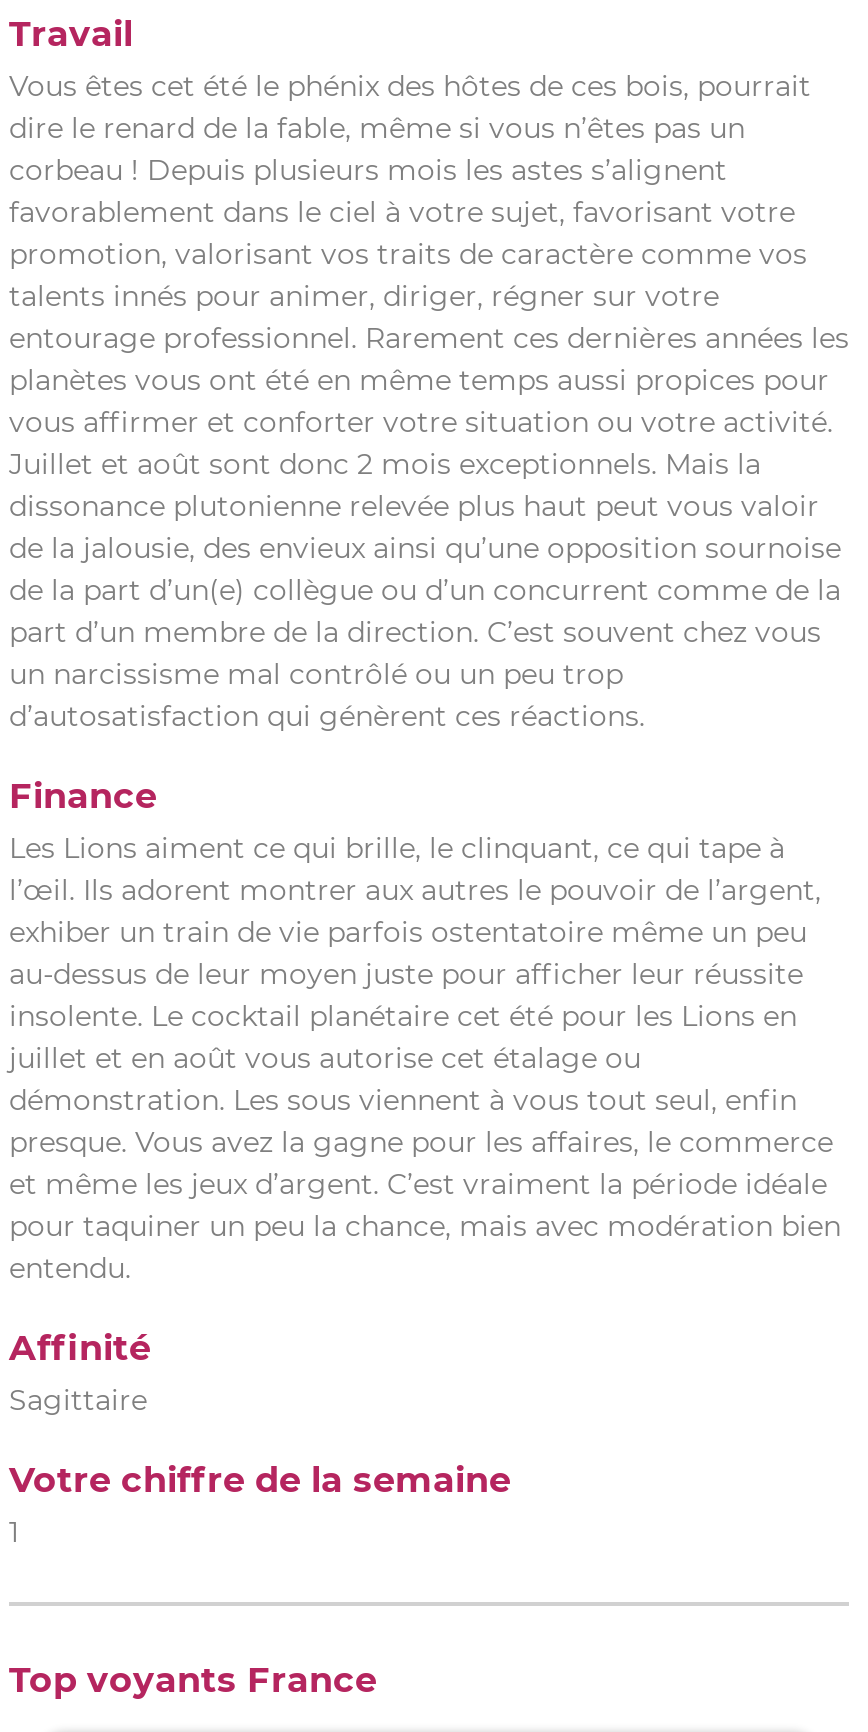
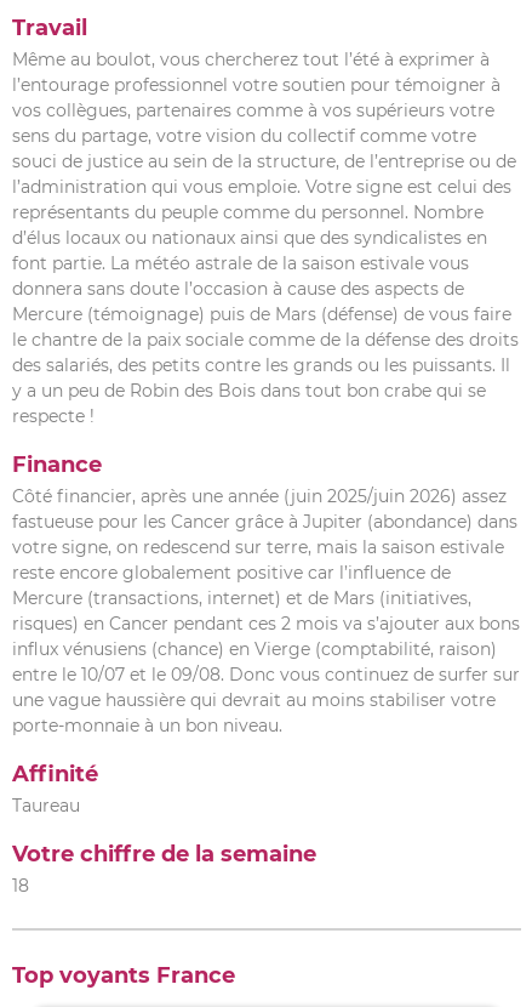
[9,68,849,734] Vous êtes cet été le phénix des hôtes de ces bois, pourrait | dire le renard de la fable, même si vous n’êtes pas un | corbeau ! Depuis plusieurs mois les astes s’alignent | favorablement dans le ciel à votre sujet, favorisant votre | promotion, valorisant vos traits de caractère comme vos | talents innés pour animer, diriger, régner sur votre | entourage professionnel. Rarement ces dernières années les | planètes vous ont été en même temps aussi propices pour | vous affirmer et conforter votre situation ou votre activité. | Juillet et août sont donc 2 mois exceptionnels. Mais la | dissonance plutonienne relevée plus haut peut vous valoir | de la jalousie, des envieux ainsi qu’une opposition sournoise | de la part d’un(e) collègue ou d’un concurrent comme de la | part d’un membre de la direction. C’est souvent chez vous | un narcissisme mal contrôlé ou un peu trop | d’autosatisfaction qui génèrent ces réactions. -> [12,48,519,427] Même au boulot, vous chercherez tout l’été à exprimer à | l’entourage professionnel votre soutien pour témoigner à | vos collègues, partenaires comme à vos supérieurs votre | sens du partage, votre vision du collectif comme votre | souci de justice au sein de la structure, de l’entreprise ou de | l’administration qui vous emploie. Votre signe est celui des | représentants du peuple comme du personnel. Nombre | d’élus locaux ou nationaux ainsi que des syndicalistes en | font partie. La météo astrale de la saison estivale vous | donnera sans doute l’occasion à cause des aspects de | Mercure (témoignage) puis de Mars (défense) de vous faire | le chantre de la paix sociale comme de la défense des droits | des salariés, des petits contre les grands ou les puissants. Il | y a un peu de Robin des Bois dans tout bon crabe qui se | respecte !
[9,830,841,1286] Les Lions aiment ce qui brille, le clinquant, ce qui tape à | l’œil. Ils adorent montrer aux autres le pouvoir de l’argent, | exhiber un train de vie parfois ostentatoire même un peu | au-dessus de leur moyen juste pour afficher leur réussite | insolente. Le cocktail planétaire cet été pour les Lions en | juillet et en août vous autorise cet étalage ou | démonstration. Les sous viennent à vous tout seul, enfin | presque. Vous avez la gagne pour les affaires, le commerce | et même les jeux d’argent. C’est vraiment la période idéale | pour taquiner un peu la chance, mais avec modération bien | entendu. -> [12,485,520,736] Côté financier, après une année (juin 2025/juin 2026) assez | fastueuse pour les Cancer grâce à Jupiter (abondance) dans | votre signe, on redescend sur terre, mais la saison estivale | reste encore globalement positive car l’influence de | Mercure (transactions, internet) et de Mars (initiatives, | risques) en Cancer pendant ces 2 mois va s’ajouter aux bons | influx vénusiens (chance) en Vierge (comptabilité, raison) | entre le 10/07 et le 09/08. Donc vous continuez de surfer sur | une vague haussière qui devrait au moins stabiliser votre | porte-monnaie à un bon niveau.
[9,1382,147,1418] Sagittaire -> [12,794,80,816] Taureau
[9,1514,19,1550] 1 -> [12,875,29,896] 18

